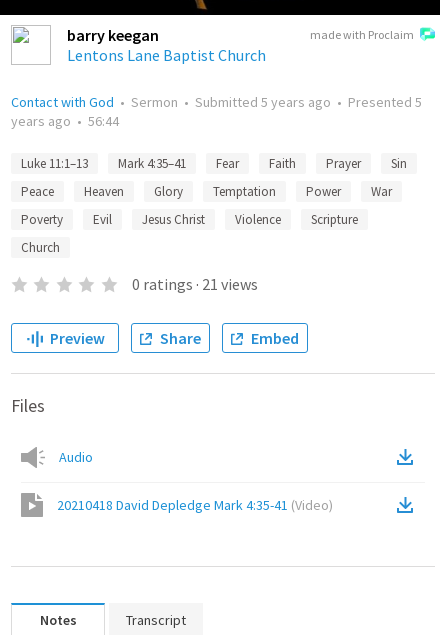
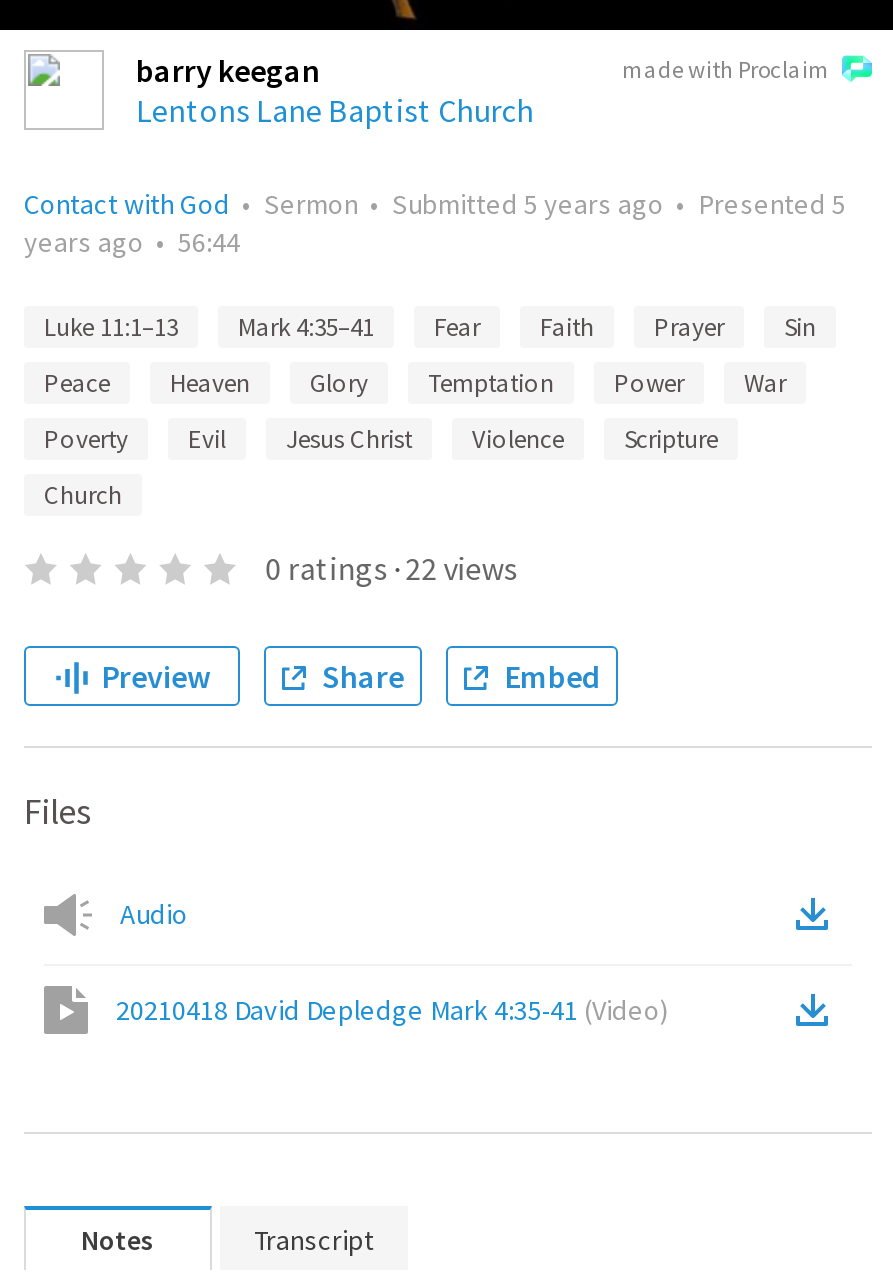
[132,274,258,294] 0 ratings · 21 views -> [265,548,517,588] 0 ratings · 22 views

